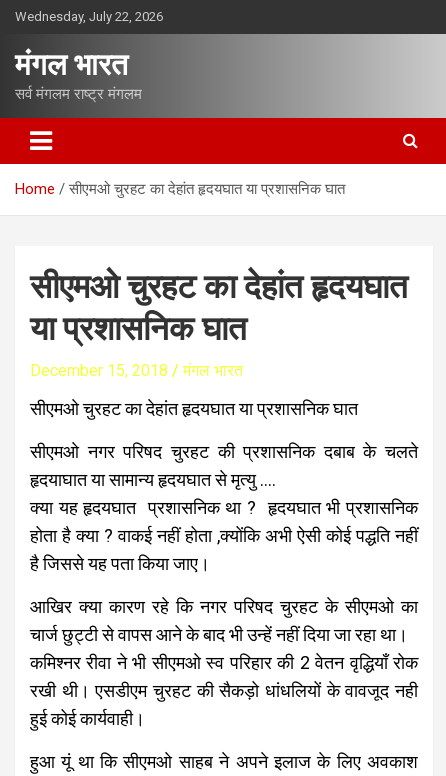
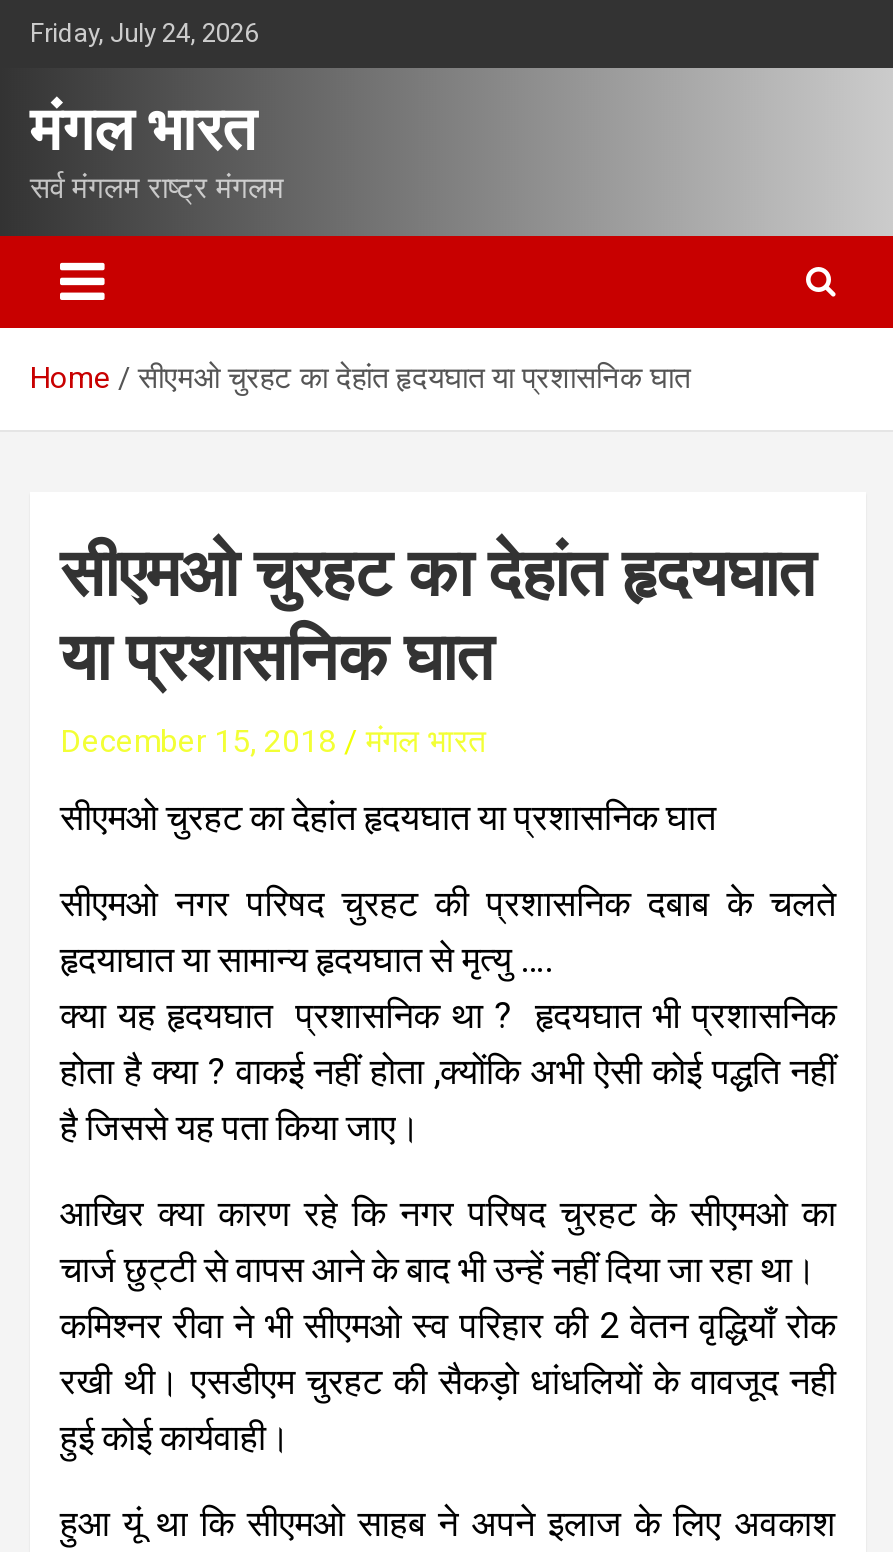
[15,9,163,24] Wednesday, July 22, 2026 -> [30,18,258,48] Friday, July 24, 2026

